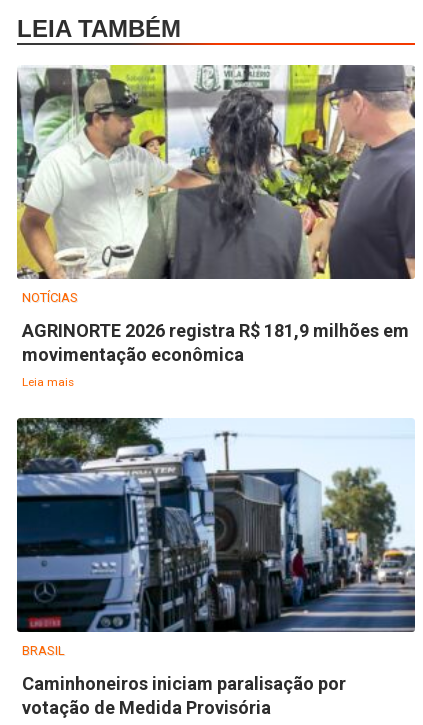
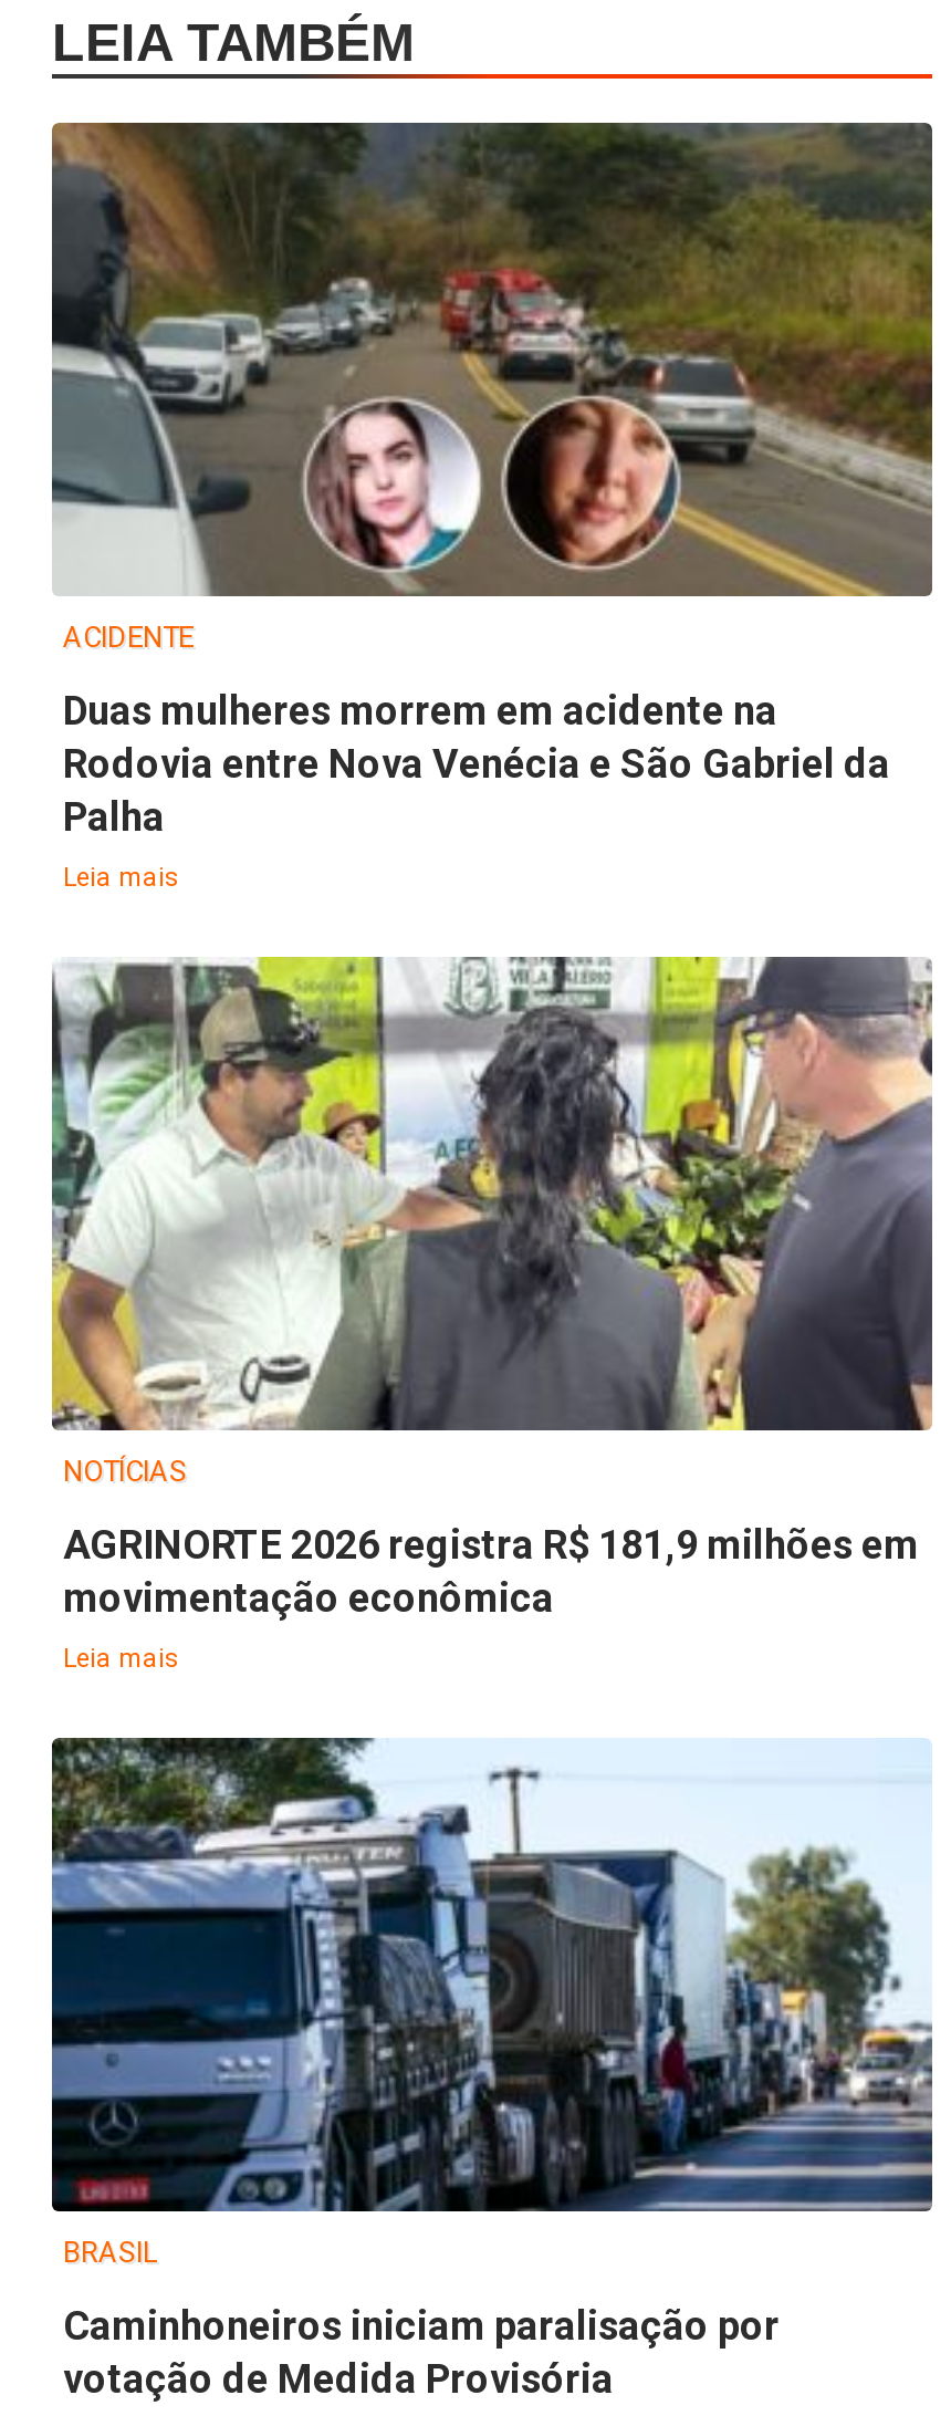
none -> [50,121,934,893] [image] | ACIDENTE | Duas mulheres morrem em acidente na | Rodovia entre Nova Venécia e São Gabriel da | Palha | Leia mais

